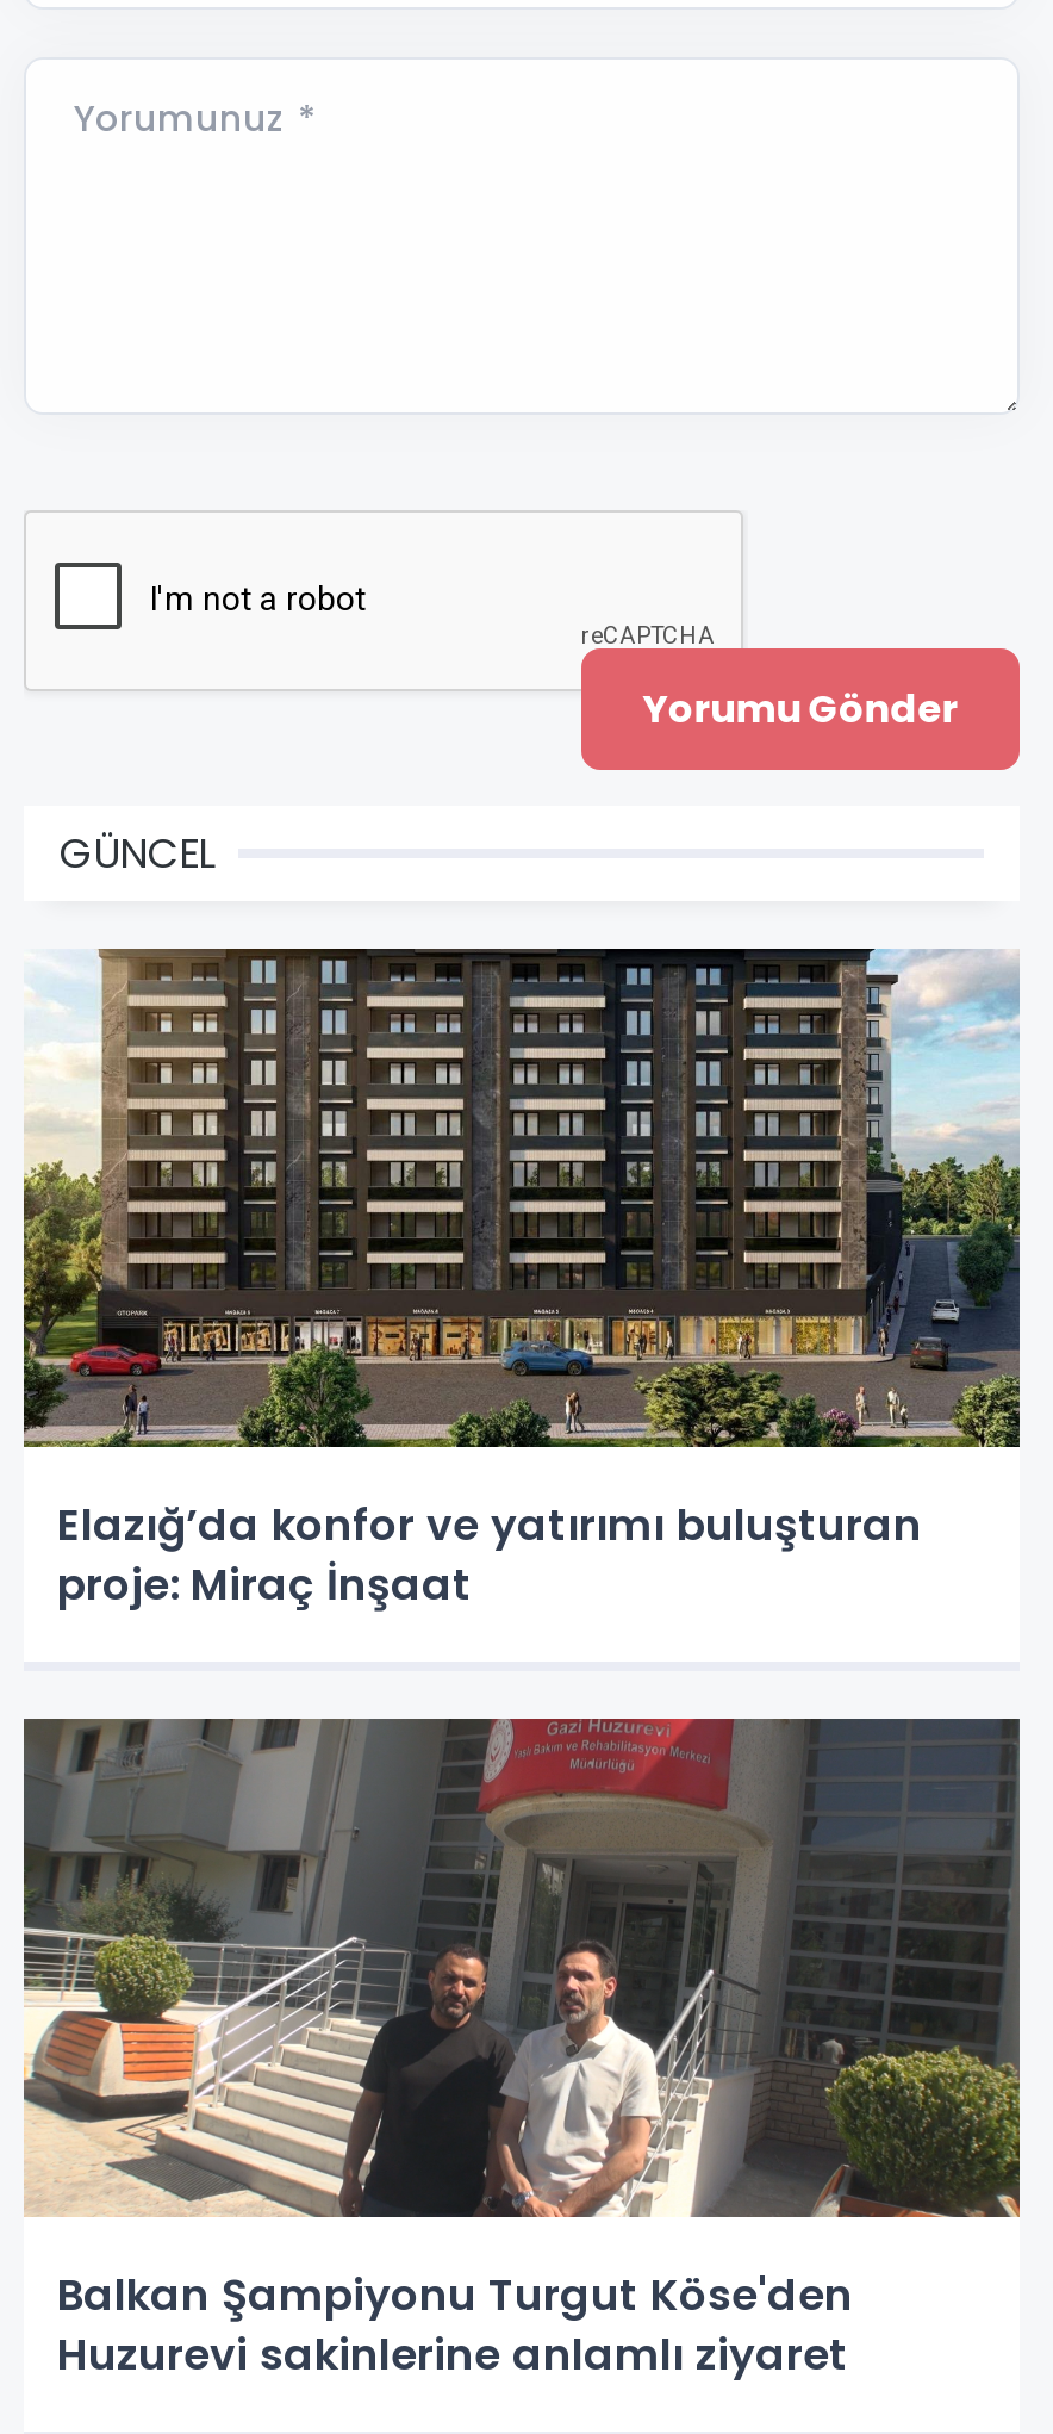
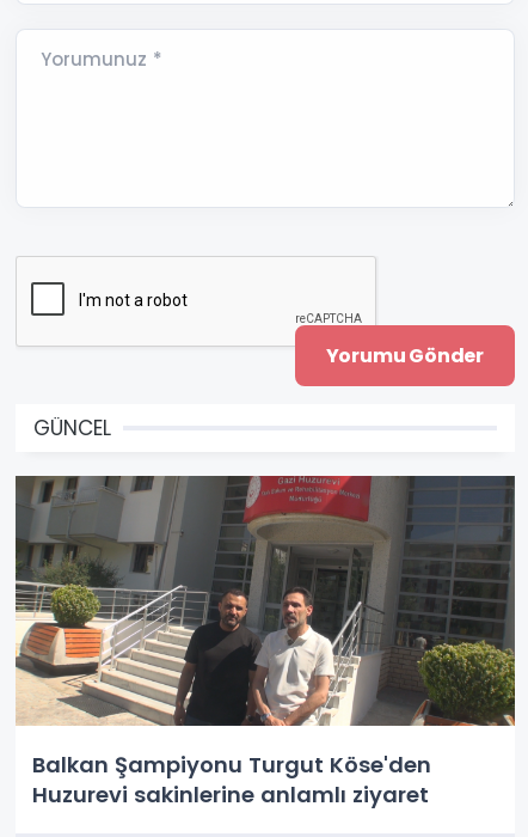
[21,946,1022,1613] [image] | Elazığ’da konfor ve yatırımı buluşturan | proje: Miraç İnşaat -> none

